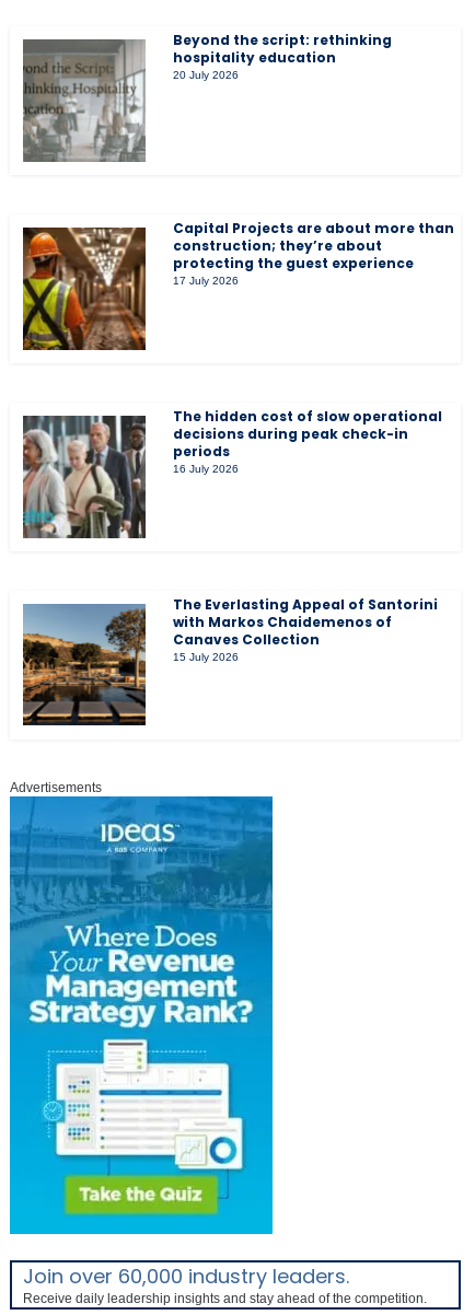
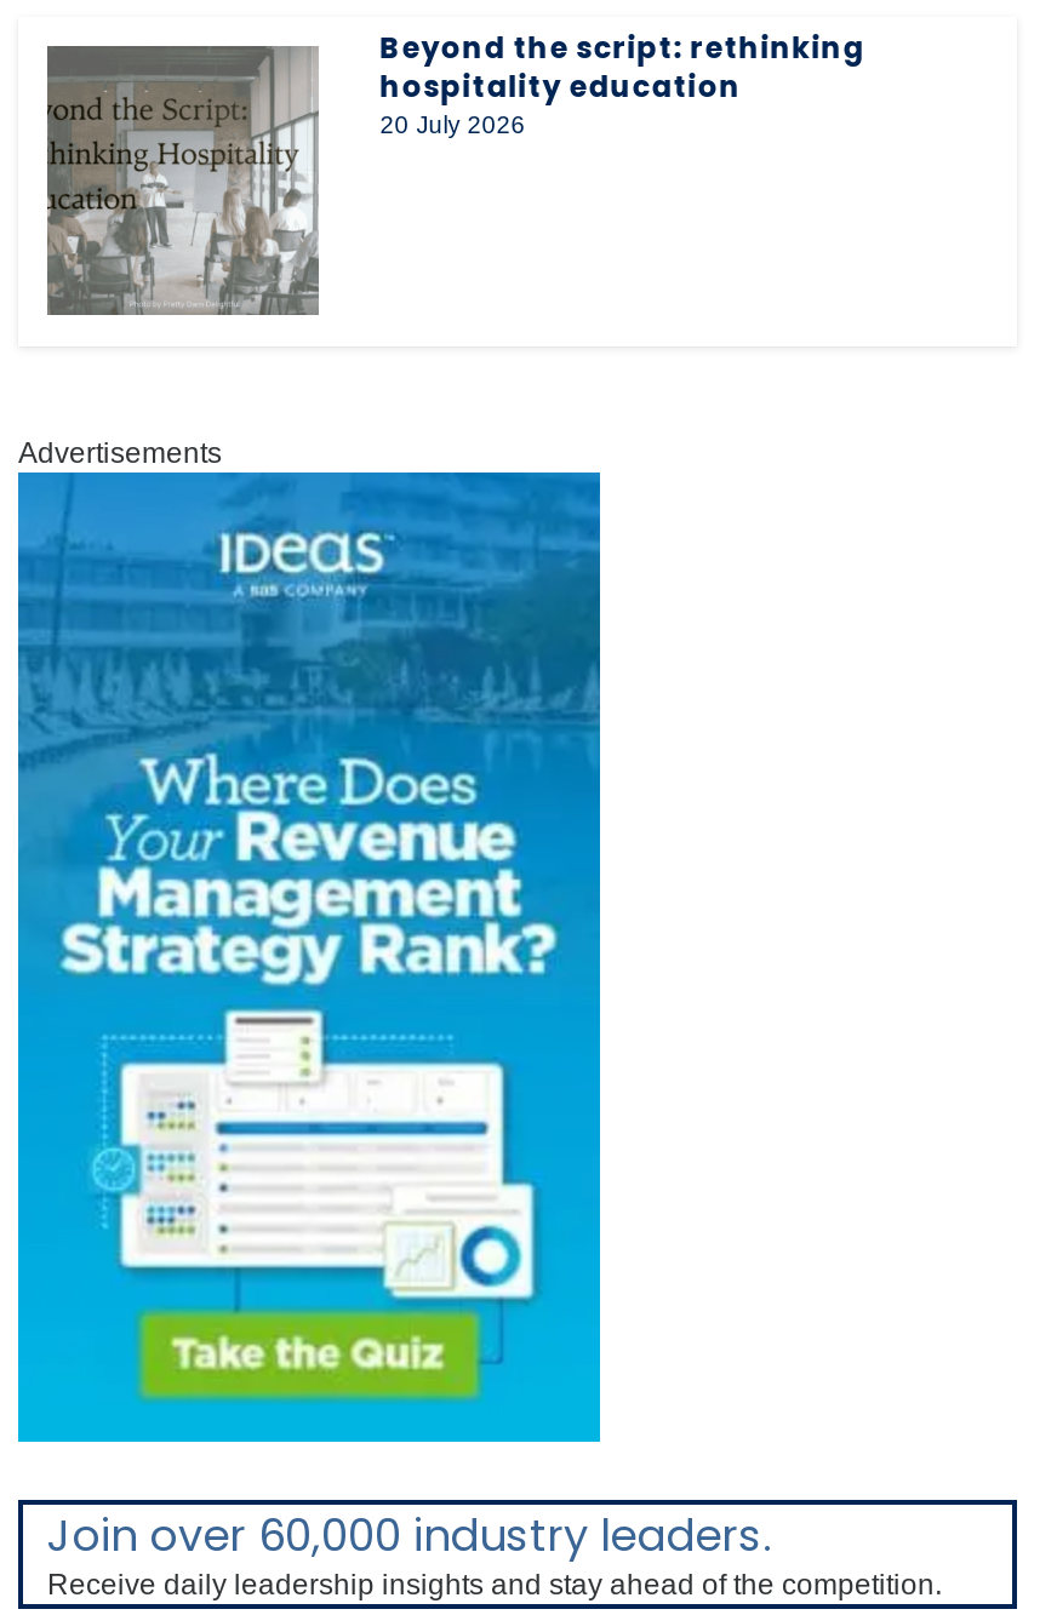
[22,219,454,351] [image] | Capital Projects are about more than | construction; they’re about | protecting the guest experience | 17 July 2026 -> none
[22,407,442,539] [image] | The hidden cost of slow operational | decisions during peak check-in | periods | 16 July 2026 -> none
[23,595,438,725] [image] | The Everlasting Appeal of Santorini | with Markos Chaidemenos of | Canaves Collection | 15 July 2026 -> none

